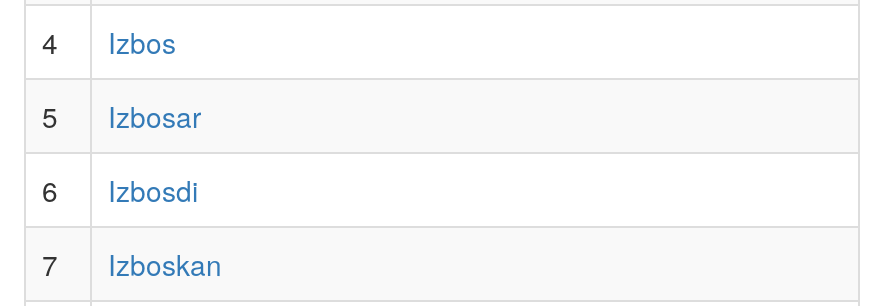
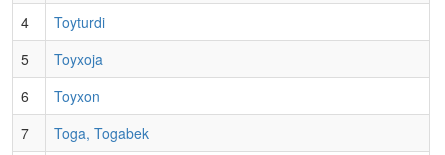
[108,21,176,61] Izbos -> [54,12,105,32] Toyturdi
[108,95,202,135] Izbosar -> [54,49,103,69] Toyxoja
[108,169,198,209] Izbosdi -> [54,86,100,106] Toyxon
[108,243,222,283] Izboskan -> [54,123,149,143] Toga, Togabek

